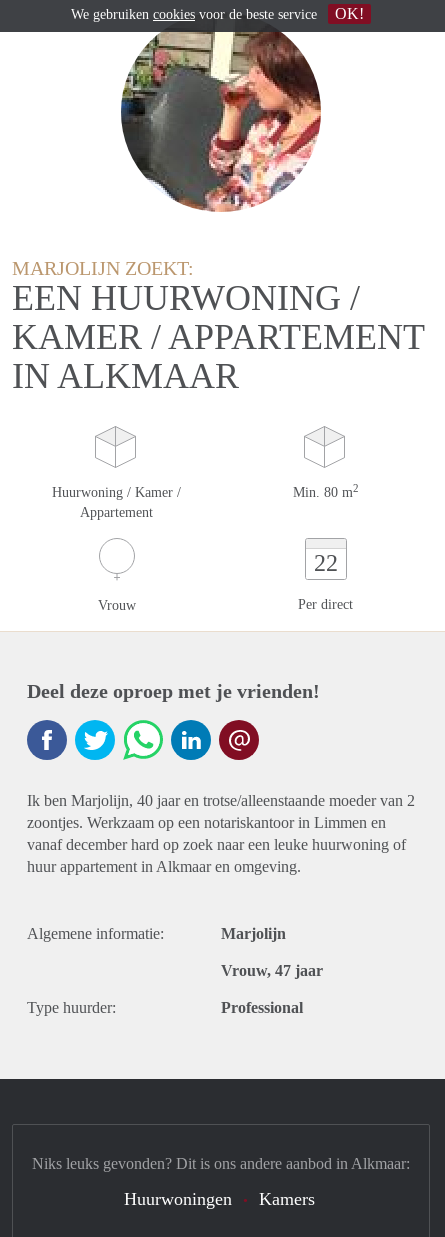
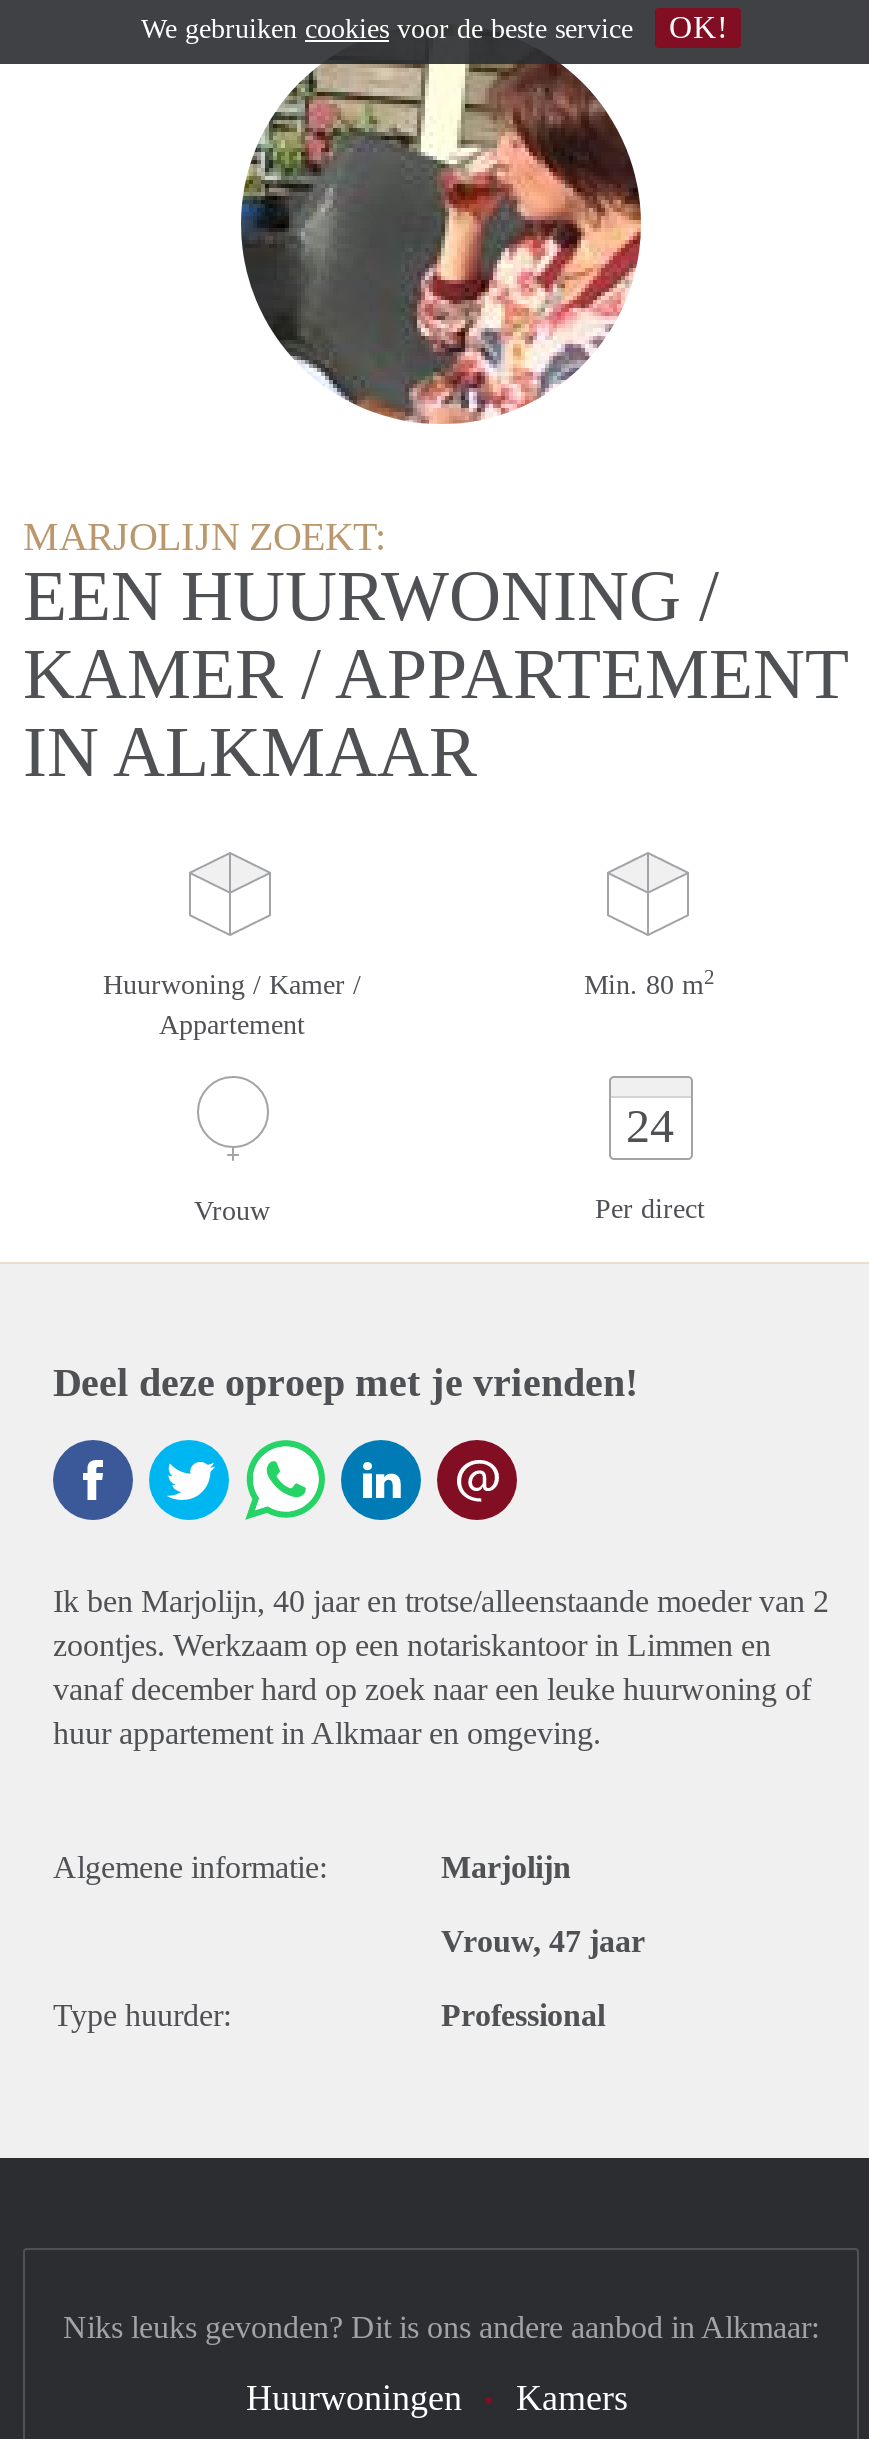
[313,550,337,576] 22 -> [626,1100,674,1152] 24

